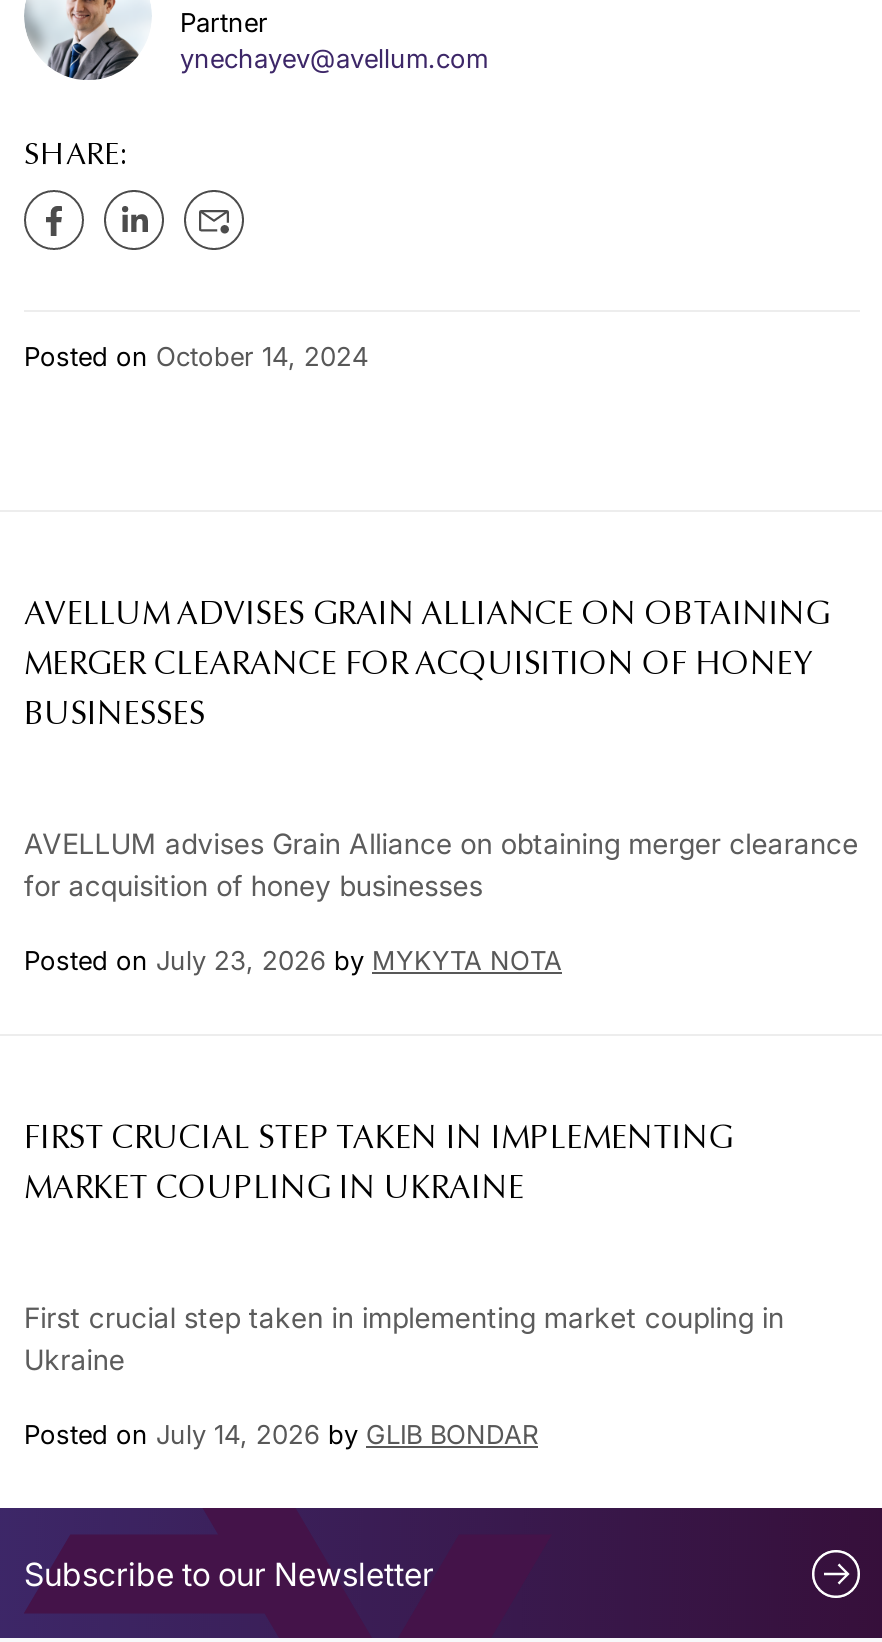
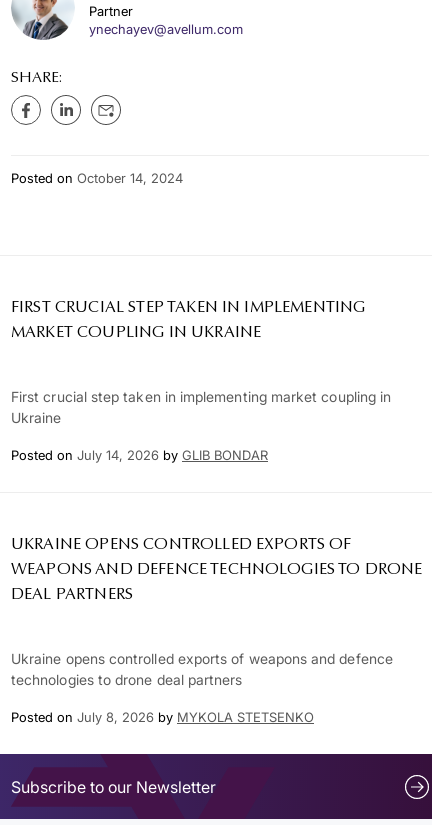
[24,600,830,732] AVELLUM ADVISES GRAIN ALLIANCE ON OBTAINING | MERGER CLEARANCE FOR ACQUISITION OF HONEY | BUSINESSES -> none
[24,826,858,976] AVELLUM advises Grain Alliance on obtaining merger clearance | for acquisition of honey businesses | Posted on July 23, 2026 by MYKYTA NOTA -> none
moved [24,1124,784,1450] -> [11,300,391,463]: FIRST CRUCIAL STEP TAKEN IN IMPLEMENTING | MARKET COUPLING IN UKRAINE | First crucial step taken in implementing market coupling in | Ukraine | Posted on July 14, 2026 by GLIB BONDAR
none -> [11,537,423,603] UKRAINE OPENS CONTROLLED EXPORTS OF | WEAPONS AND DEFENCE TECHNOLOGIES TO DRONE | DEAL PARTNERS
none -> [11,650,393,725] Ukraine opens controlled exports of weapons and defence | technologies to drone deal partners | Posted on July 8, 2026 by MYKOLA STETSENKO

